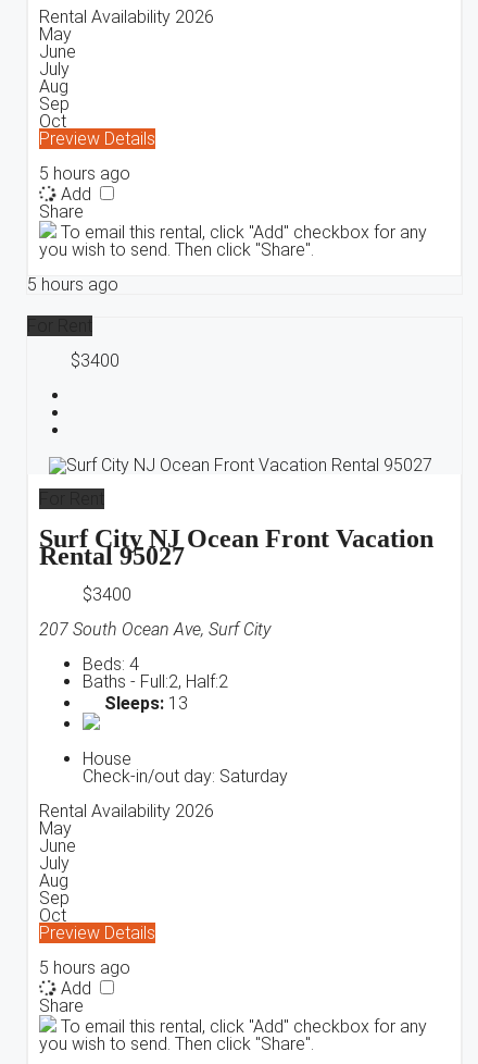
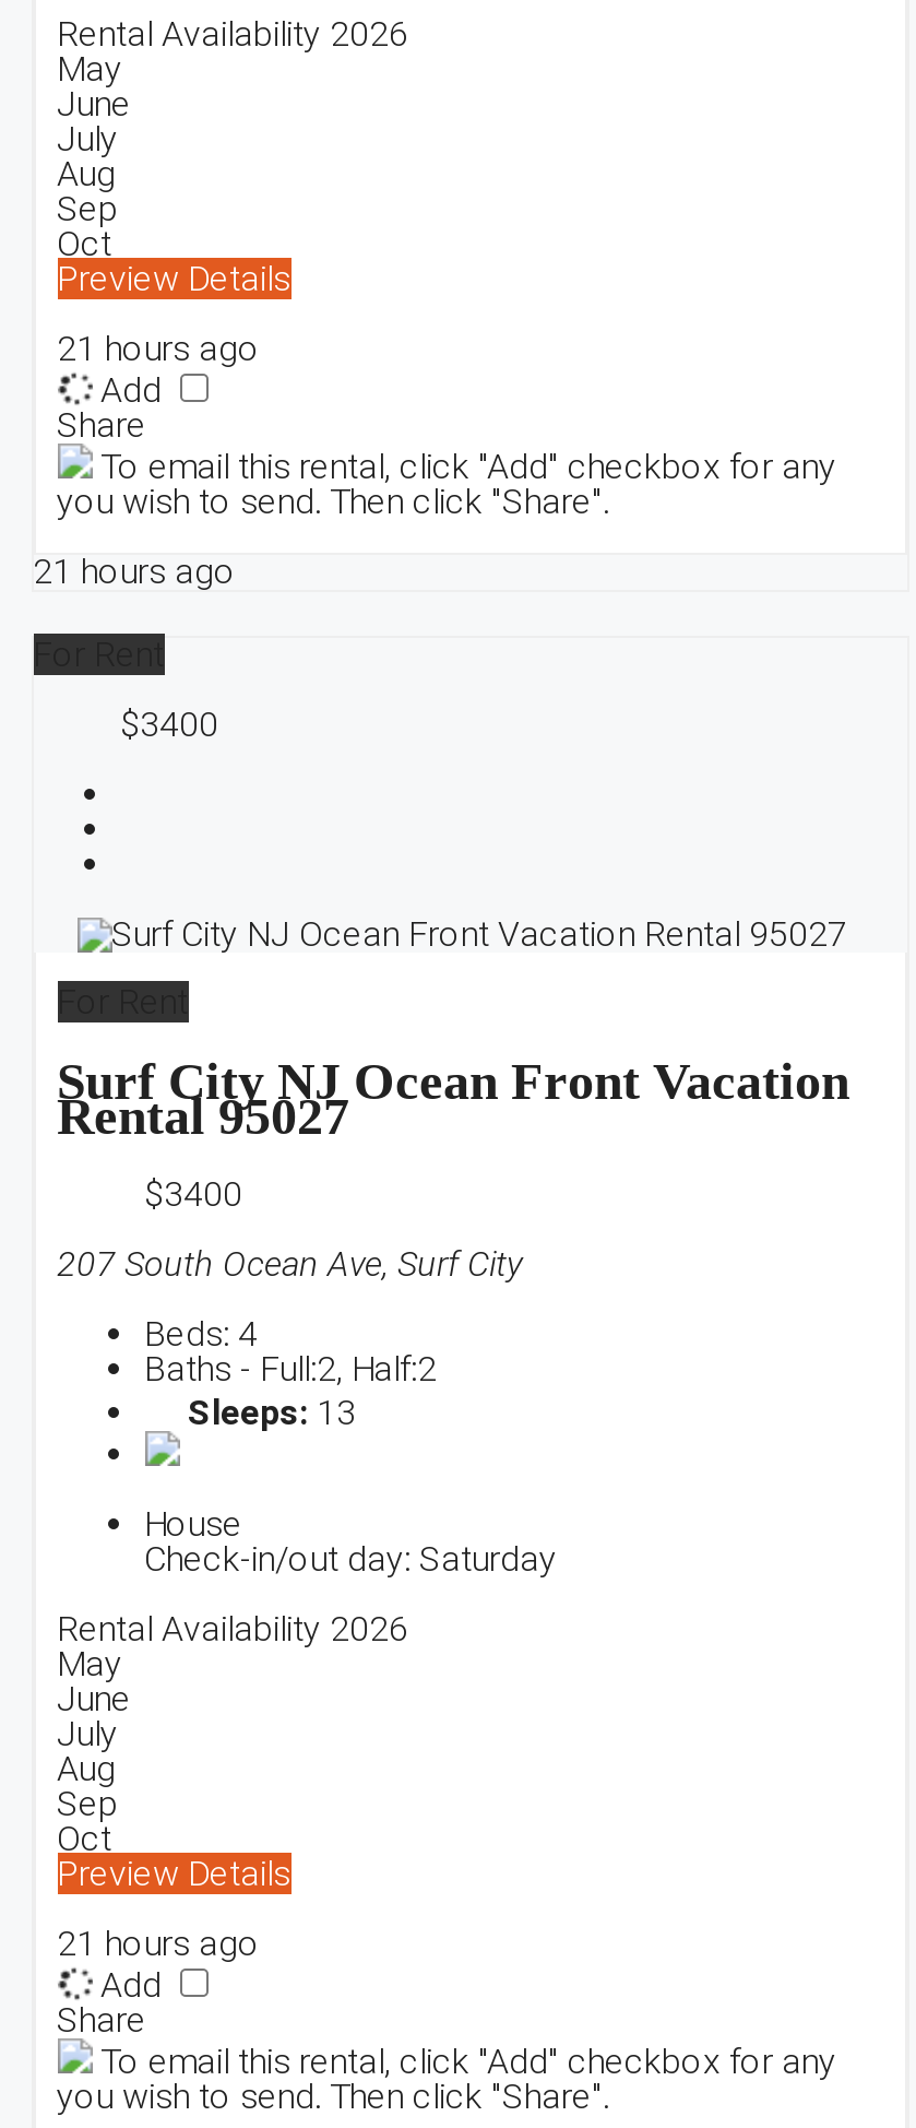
[39,164,130,184] 5 hours ago -> [57,329,260,370] 21 hours ago
[27,275,118,295] 5 hours ago -> [33,551,236,593] 21 hours ago
[39,958,130,978] 5 hours ago -> [57,1923,260,1965] 21 hours ago

